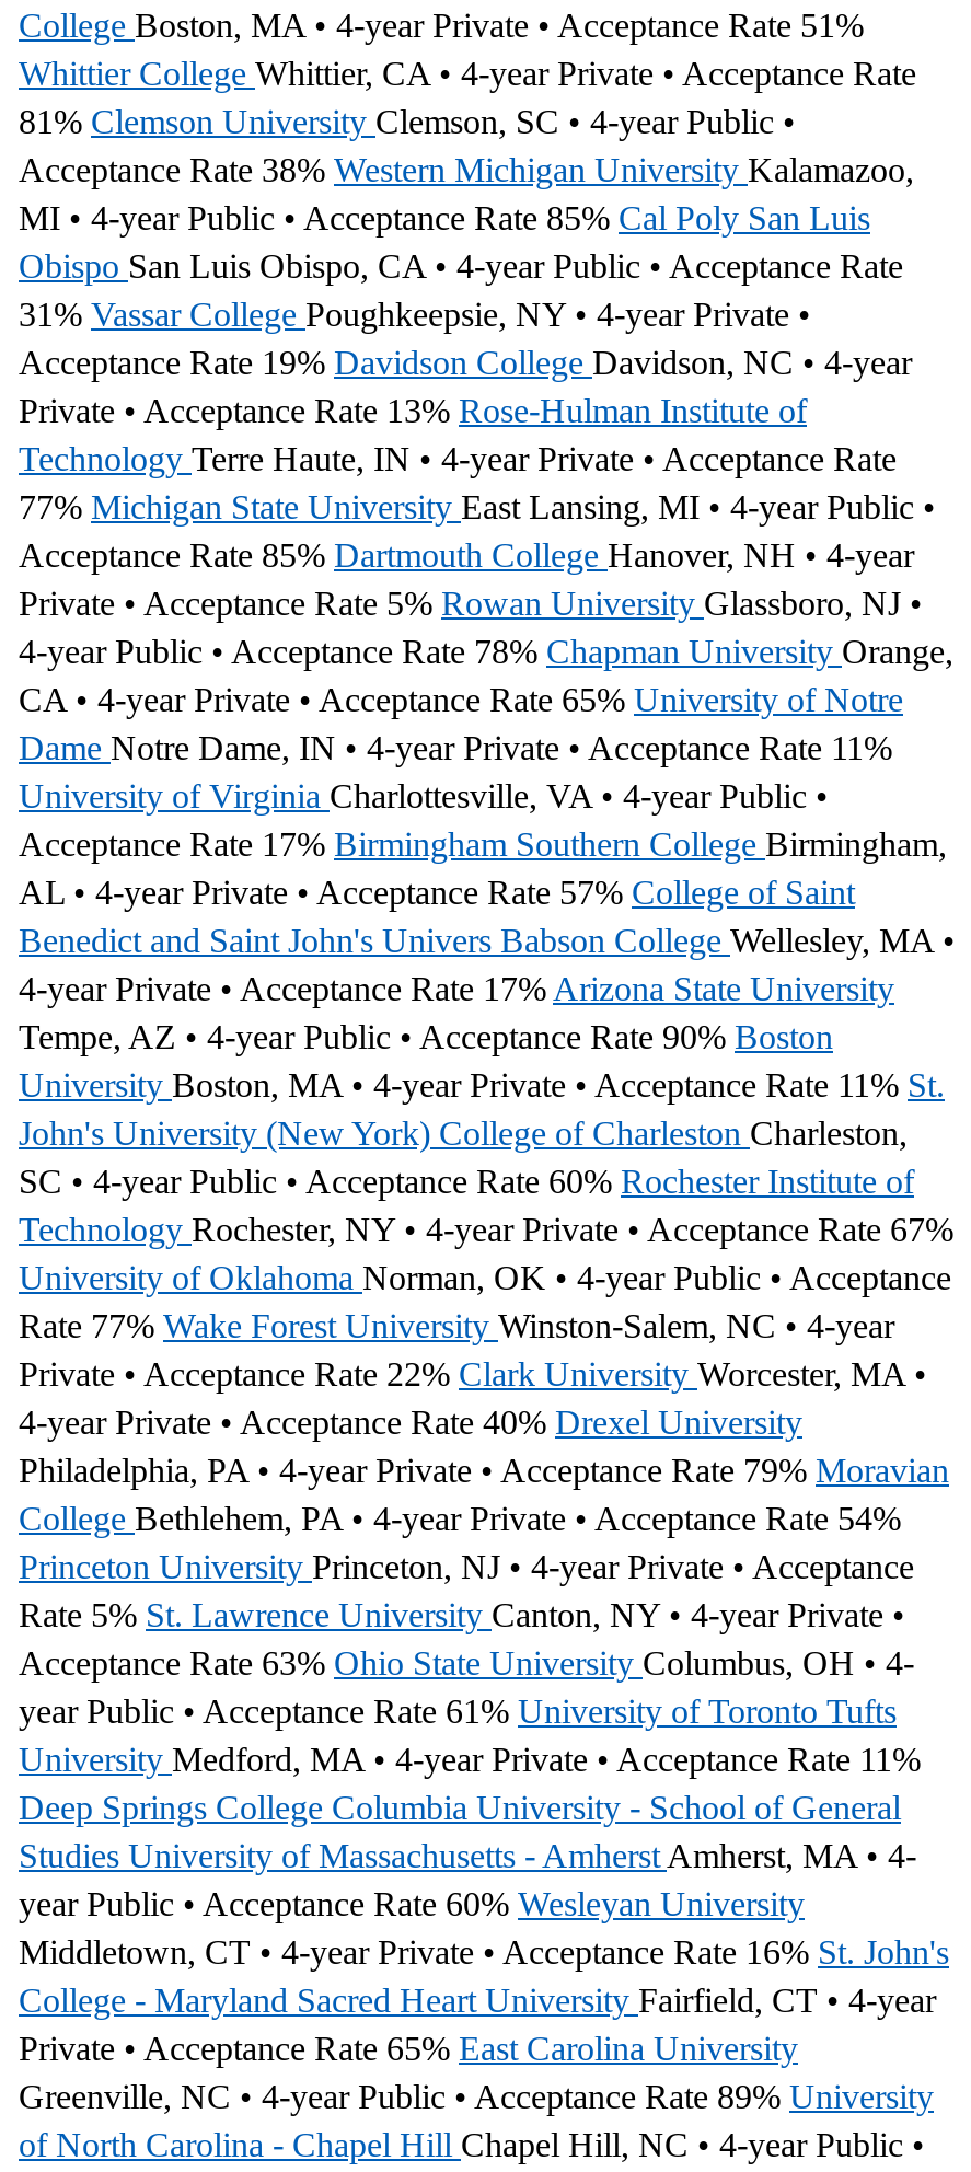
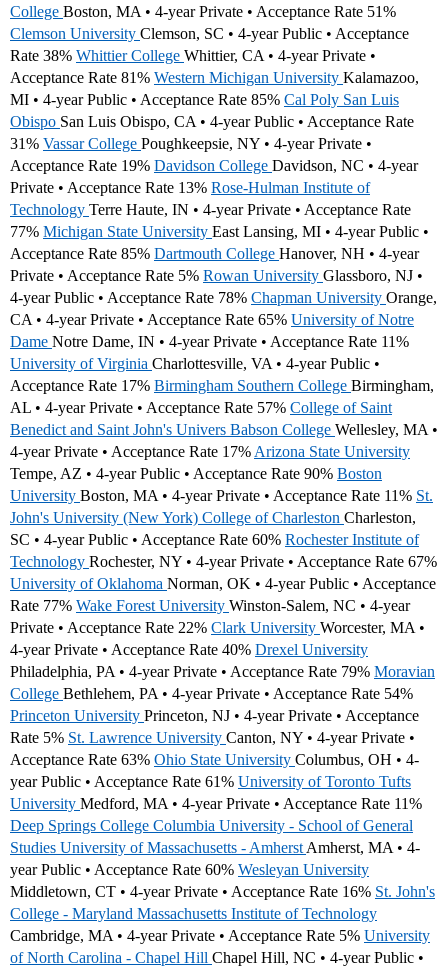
[19,55,916,188] Whittier College Whittier, CA • 4-year Private • Acceptance Rate | 81% Clemson University Clemson, SC • 4-year Public • | Acceptance Rate 38% Western Michigan University Kalamazoo, -> [10,25,419,86] Clemson University Clemson, SC • 4-year Public • Acceptance | Rate 38% Whittier College Whittier, CA • 4-year Private • | Acceptance Rate 81% Western Michigan University Kalamazoo,
[19,1982,936,2115] College - Maryland Sacred Heart University Fairfield, CT • 4-year | Private • Acceptance Rate 65% East Carolina University | Greenville, NC • 4-year Public • Acceptance Rate 89% University -> [10,905,430,944] College - Maryland Massachusetts Institute of Technology | Cambridge, MA • 4-year Private • Acceptance Rate 5% University

